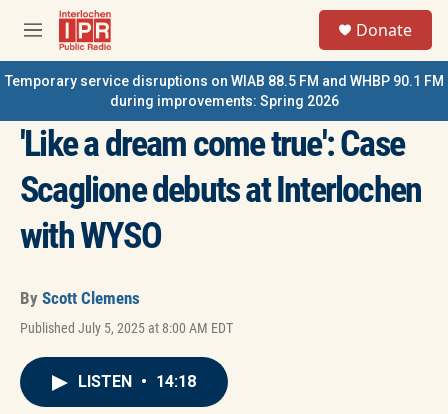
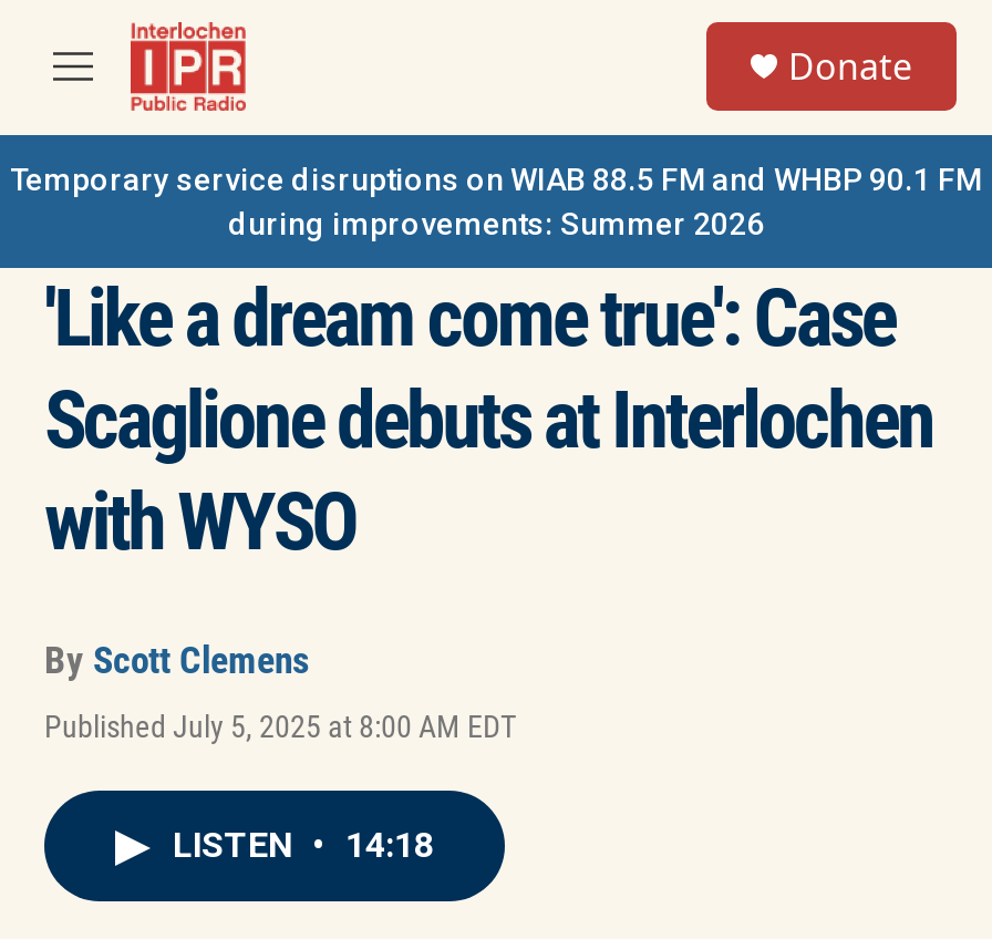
[109,93,338,109] during improvements: Spring 2026 -> [228,206,764,241] during improvements: Summer 2026

